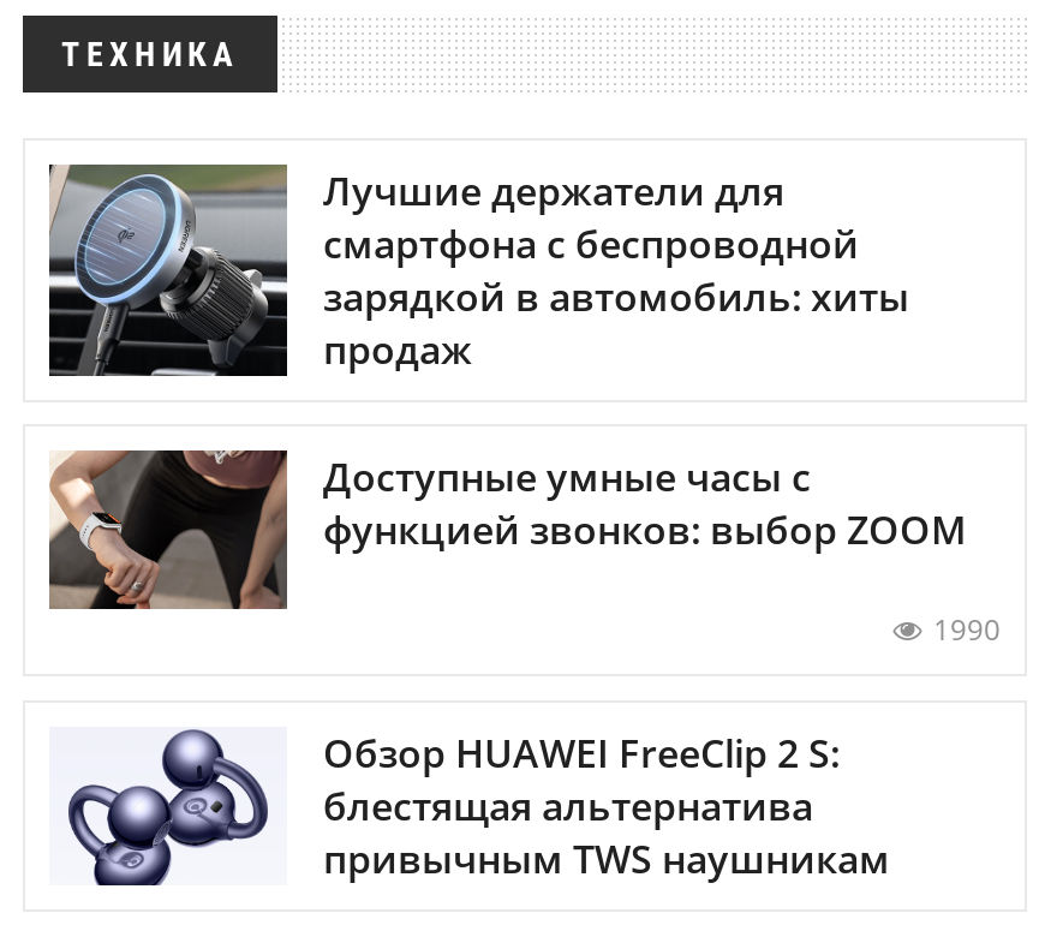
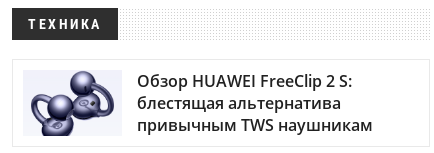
[47,162,1001,651] [image] | Лучшие держатели для | смартфона с беспроводной | зарядкой в автомобиль: хиты | продаж | Доступные умные часы с | функцией звонков: выбор ZOOM | 1990 -> none
[47,448,289,614] [image] -> none

